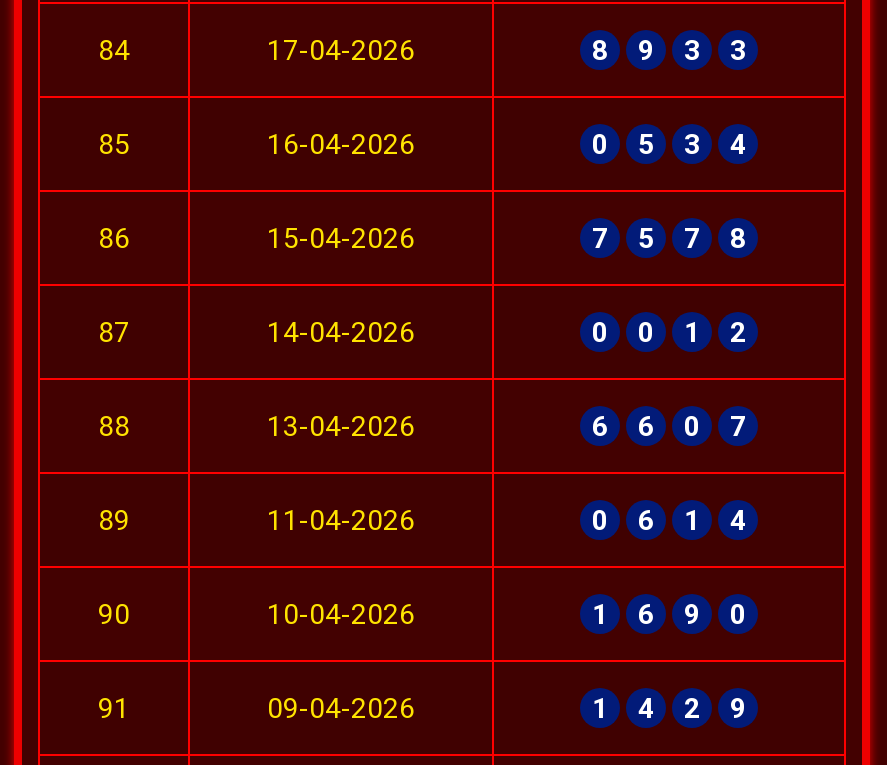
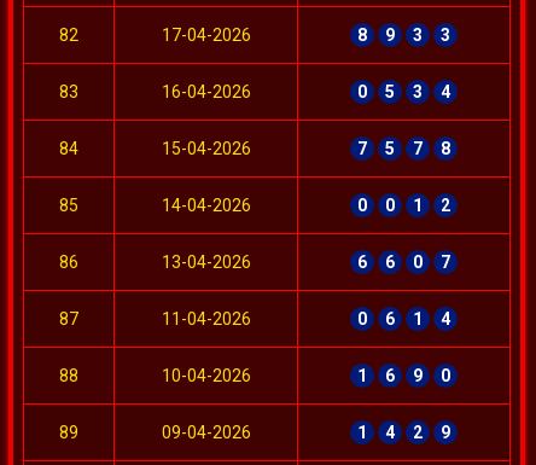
[98,34,130,66] 84 -> [59,25,78,45] 82
[98,128,130,160] 85 -> [59,82,78,101] 83
[98,222,130,254] 86 -> [59,139,78,158] 84
[98,316,130,348] 87 -> [59,196,78,215] 85
[98,410,130,442] 88 -> [59,252,78,272] 86
[98,504,130,536] 89 -> [59,309,78,329] 87
[98,598,130,630] 90 -> [59,366,78,385] 88
[98,692,130,724] 91 -> [59,423,78,442] 89

